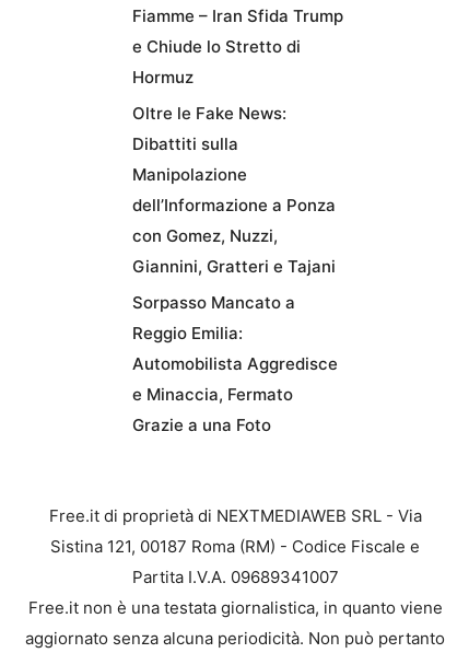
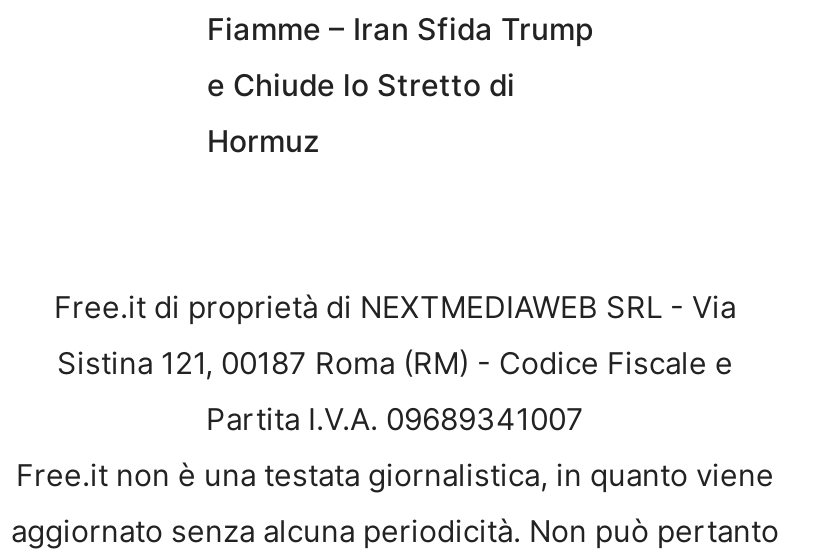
[132,103,338,435] Oltre le Fake News: | Dibattiti sulla | Manipolazione | dell’Informazione a Ponza | con Gomez, Nuzzi, | Giannini, Gratteri e Tajani | Sorpasso Mancato a | Reggio Emilia: | Automobilista Aggredisce | e Minaccia, Fermato | Grazie a una Foto -> none

